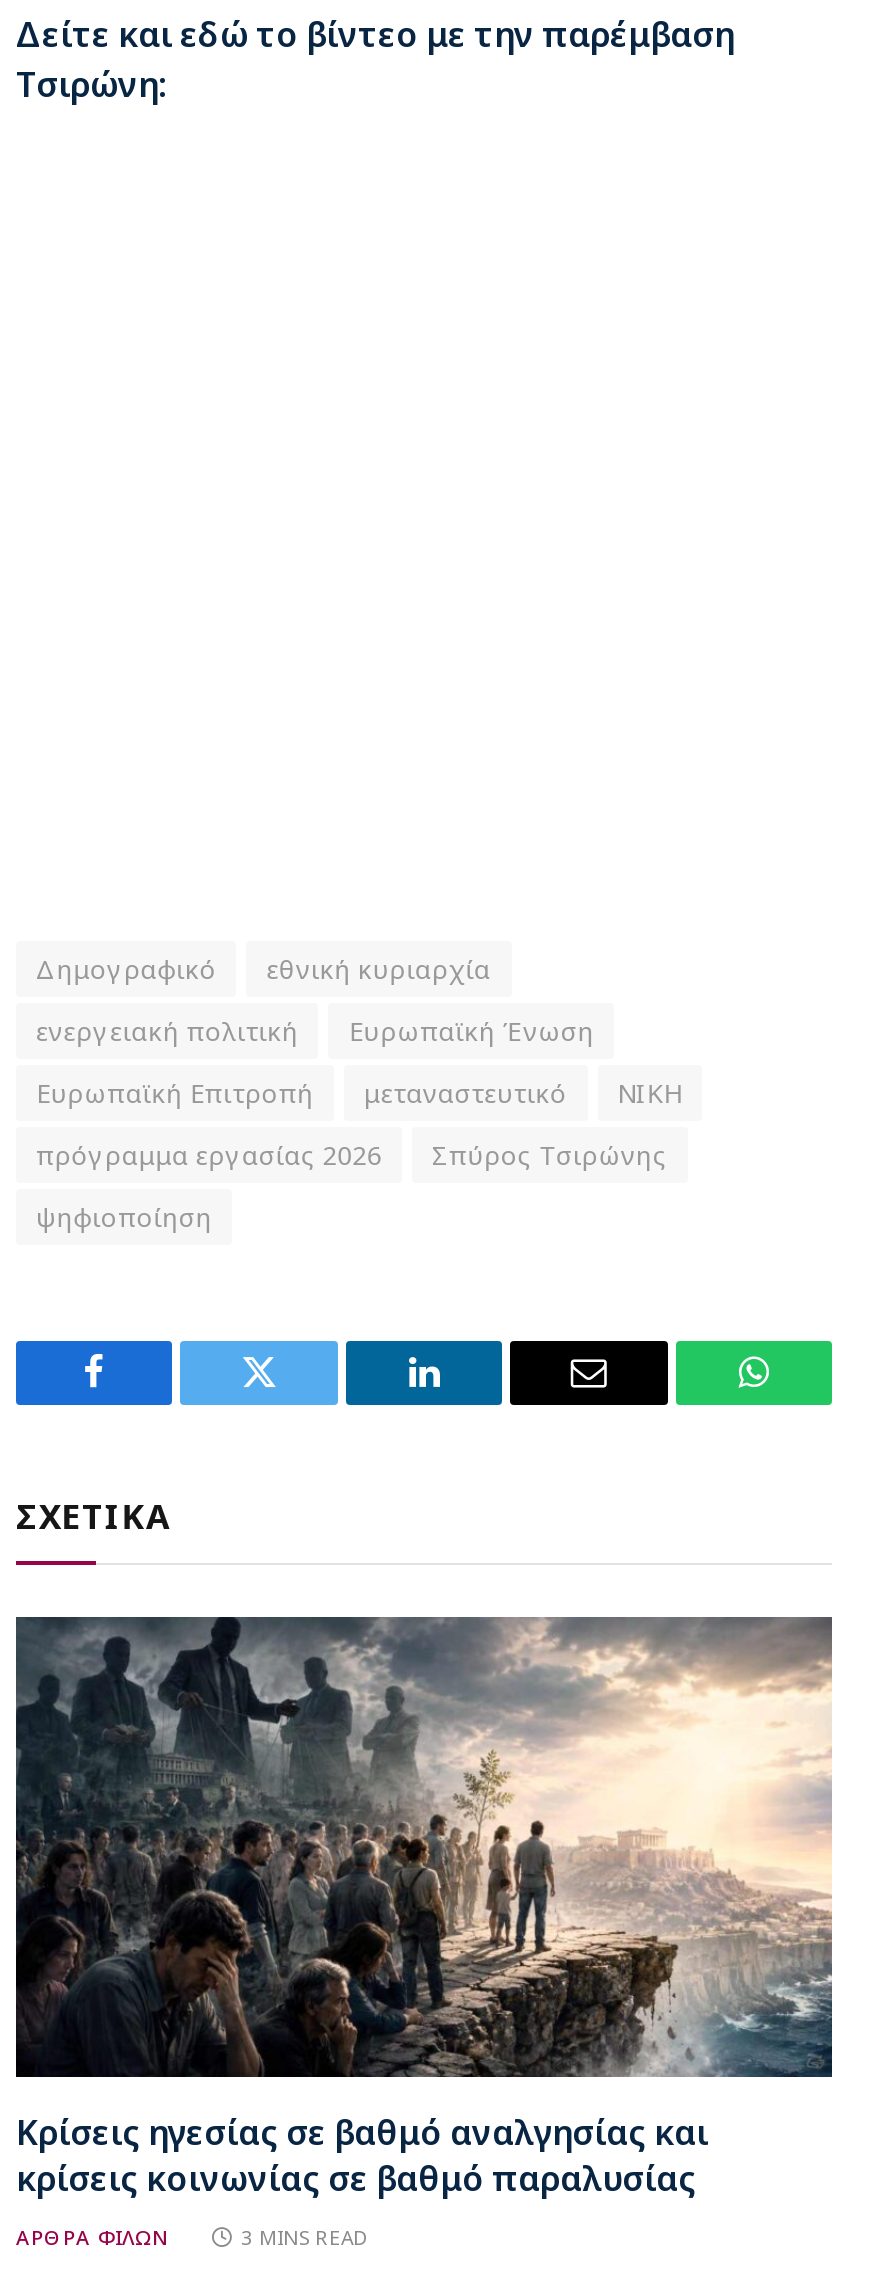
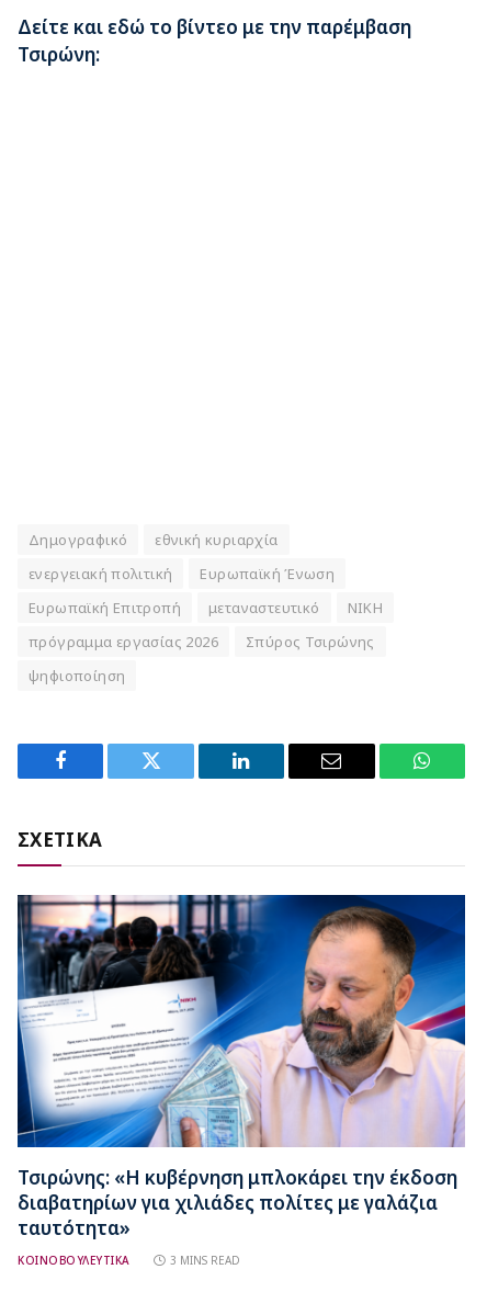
[14,1615,834,2200] [image] | Κρίσεις ηγεσίας σε βαθμό αναλγησίας και | κρίσεις κοινωνίας σε βαθμό παραλυσίας -> [16,894,466,1240] [image] | Τσιρώνης: «Η κυβέρνηση μπλοκάρει την έκδοση | διαβατηρίων για χιλιάδες πολίτες με γαλάζια | ταυτότητα»
[16,2222,169,2250] ΑΡΘΡΑ ΦΙΛΩΝ -> [18,1252,130,1267] ΚΟΙΝΟΒΟΥΛΕΥΤΙΚΑ

